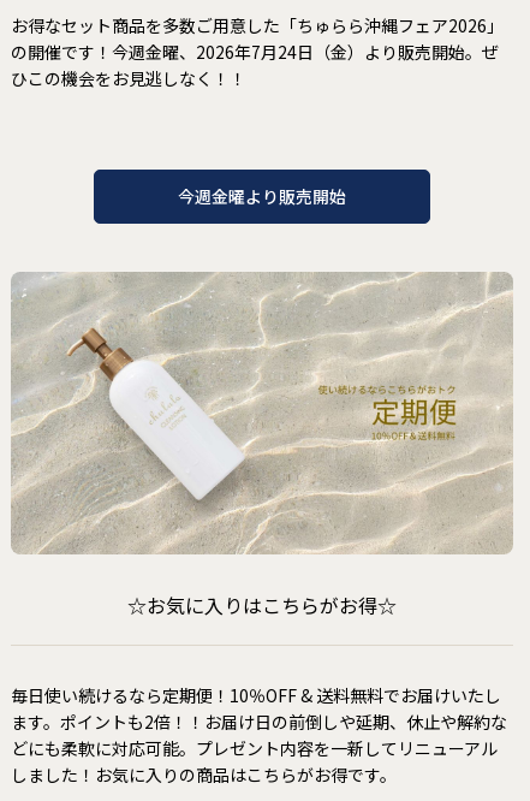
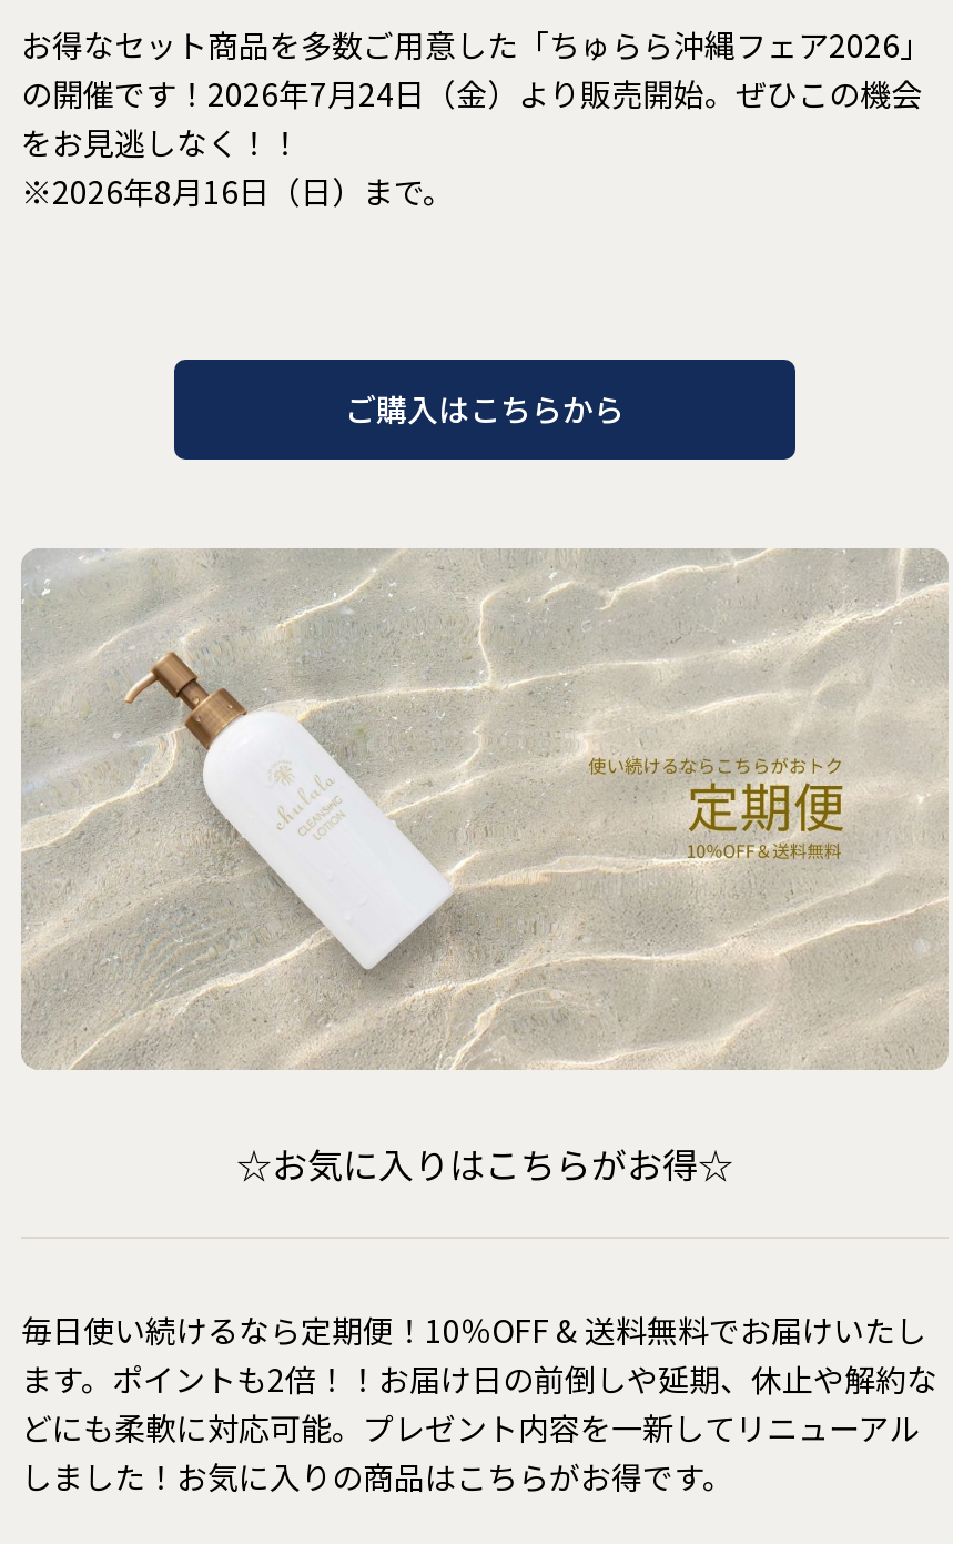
[11,40,499,90] の開催です！今週金曜、2026年7月24日（金）より販売開始。ぜ | ひこの機会をお見逃しなく！！ -> [21,71,922,213] の開催です！2026年7月24日（金）より販売開始。ぜひこの機会 | をお見逃しなく！！ | ※2026年8月16日（日）まで。
[178,184,346,208] 今週金曜より販売開始 -> [345,386,625,431] ご購入はこちらから

